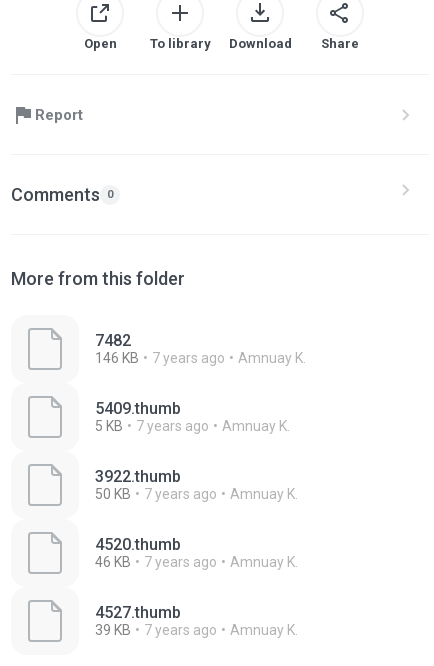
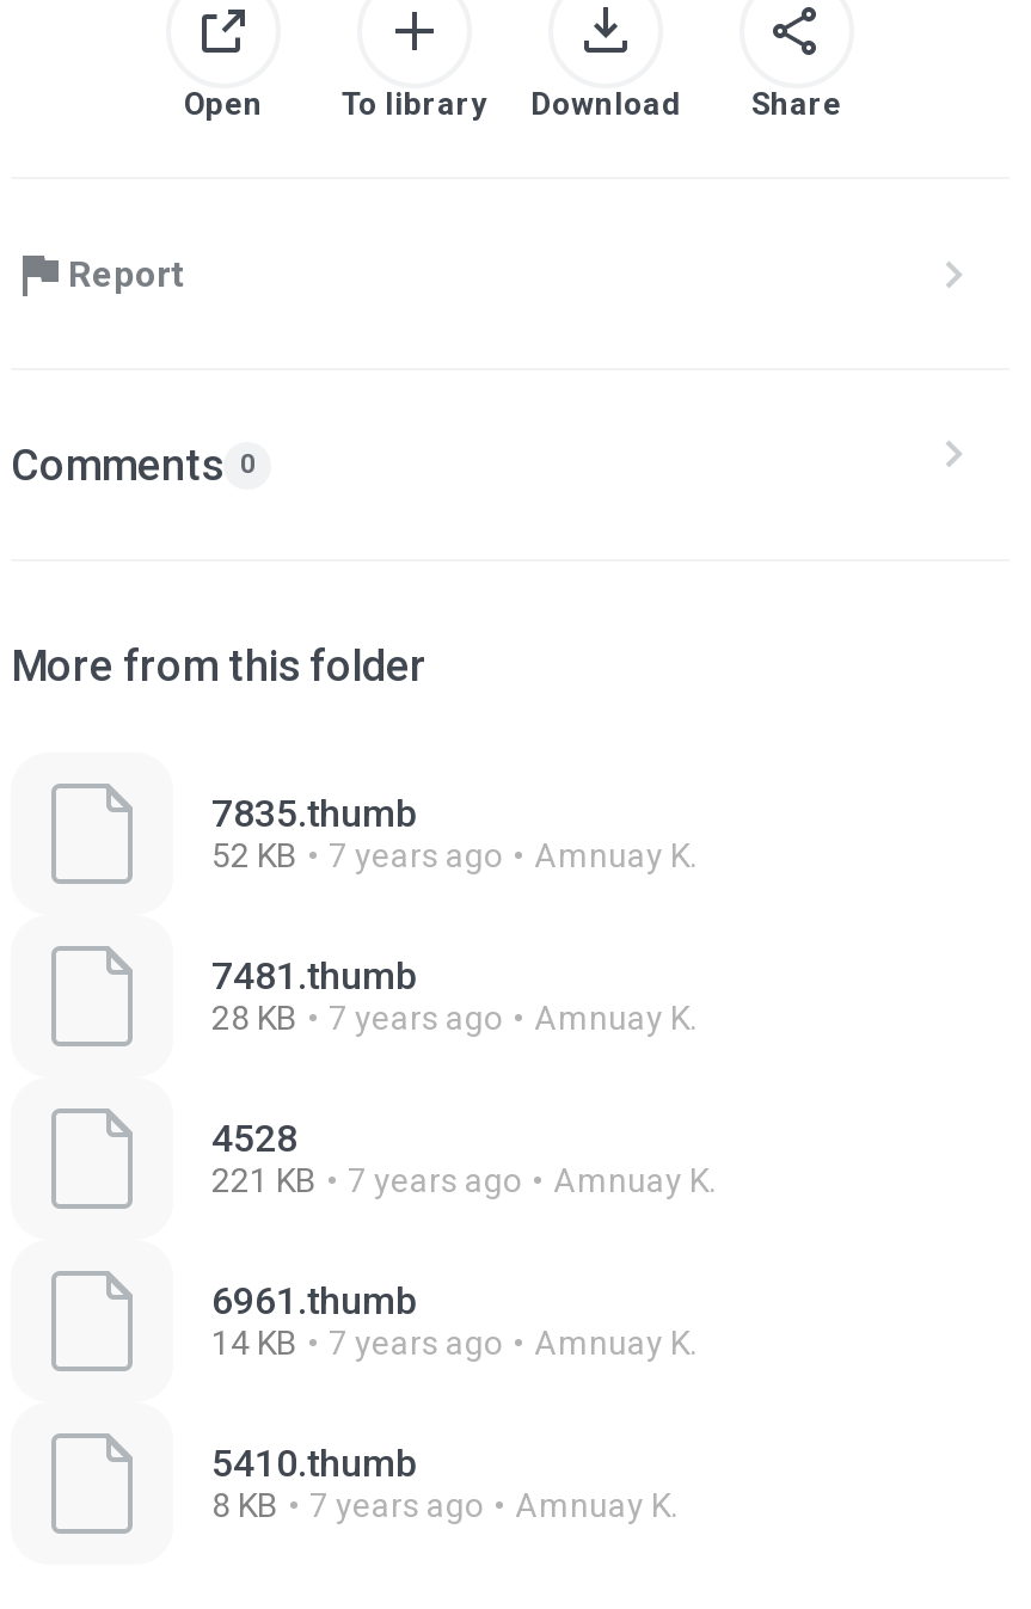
[95,331,139,366] 7482 | 146 KB -> [211,791,417,874] 7835.thumb | 52 KB
[95,399,181,434] 5409.thumb | 5 KB -> [211,953,417,1037] 7481.thumb | 28 KB
[95,467,181,502] 3922.thumb | 50 KB -> [211,1116,317,1199] 4528 | 221 KB
[95,535,181,570] 4520.thumb | 46 KB -> [211,1278,417,1362] 6961.thumb | 14 KB
[95,603,181,638] 4527.thumb | 39 KB -> [211,1441,417,1524] 5410.thumb | 8 KB

